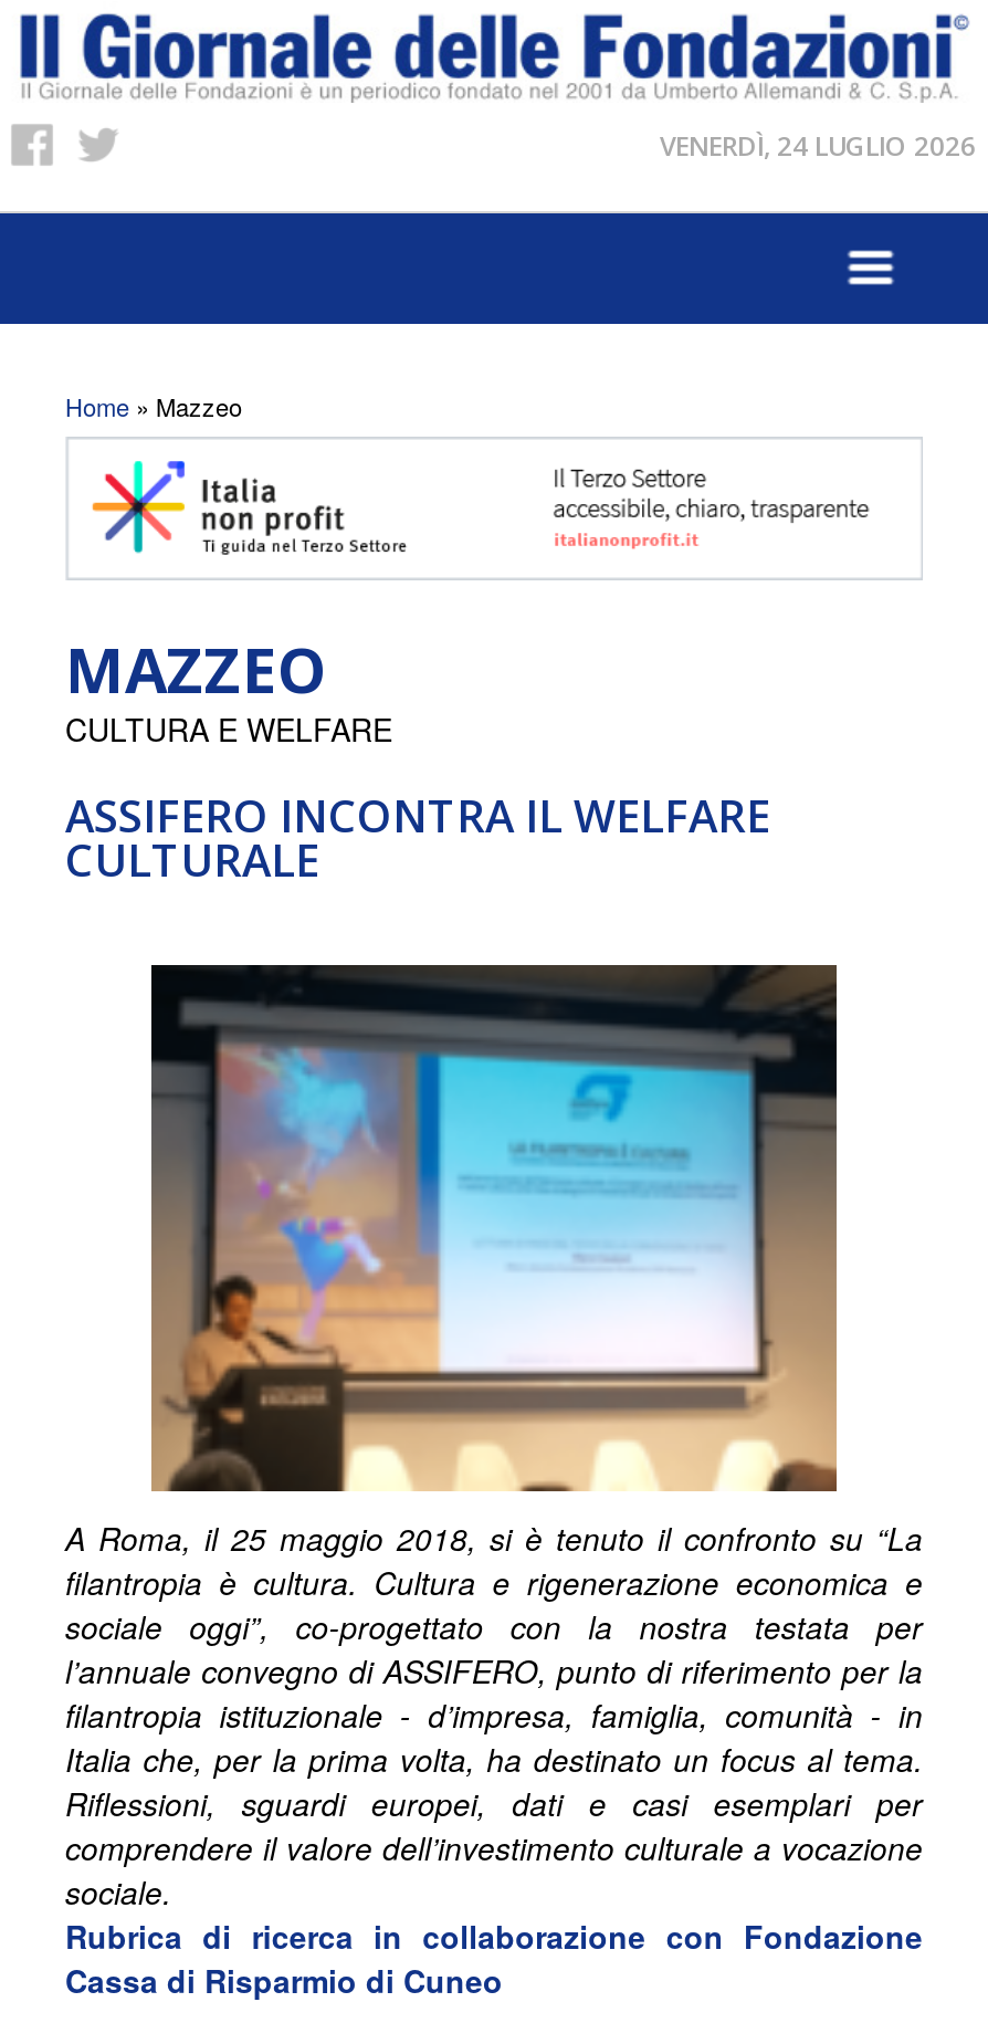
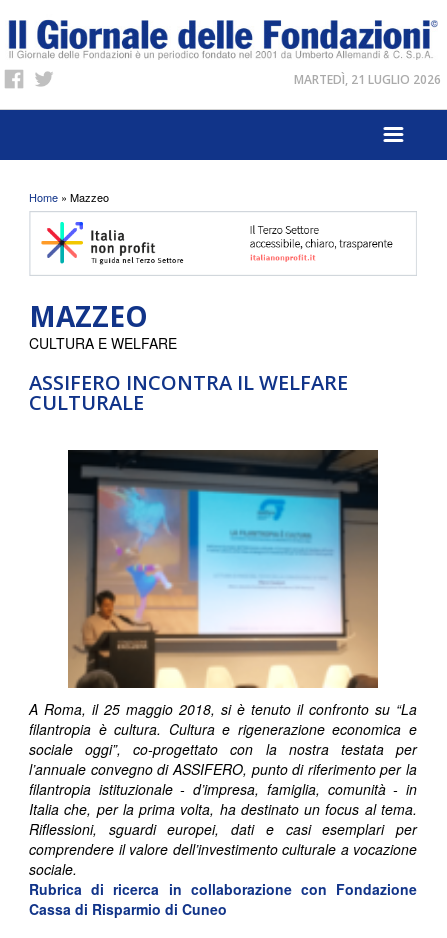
[660,127,976,165] VENERDÌ, 24 LUGLIO 2026 -> [294,71,441,88] MARTEDÌ, 21 LUGLIO 2026

